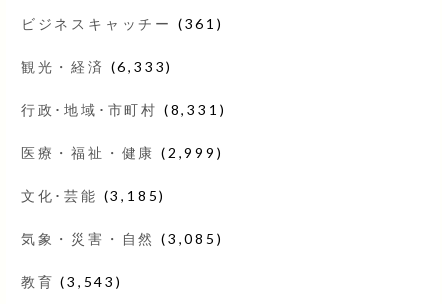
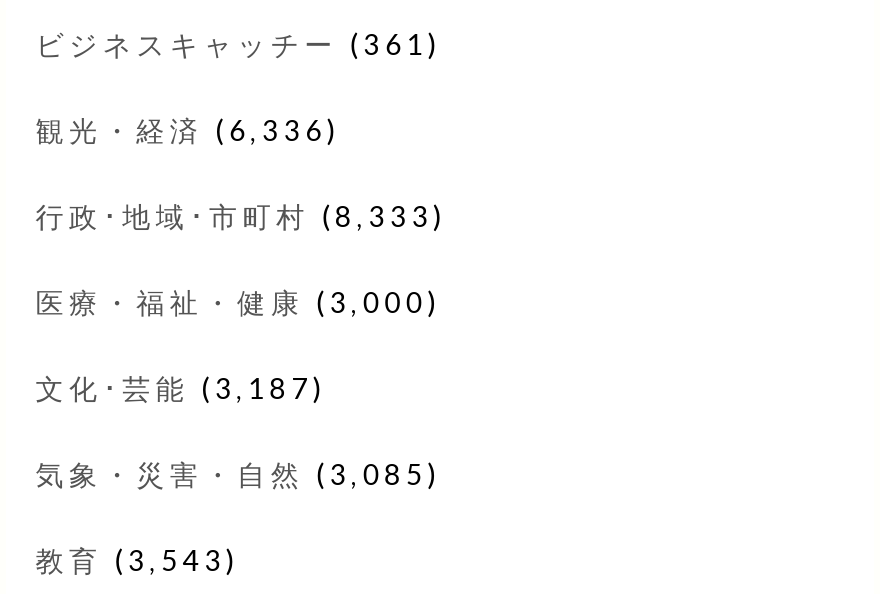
[21,58,173,75] 観光・経済(6,333) -> [35,114,340,148] 観光・経済(6,336)
[21,101,226,118] 行政･地域･市町村(8,331) -> [35,200,447,234] 行政･地域･市町村(8,333)
[21,144,223,161] 医療・福祉・健康(2,999) -> [35,286,441,320] 医療・福祉・健康(3,000)
[21,187,166,204] 文化･芸能(3,185) -> [35,372,326,406] 文化･芸能(3,187)

